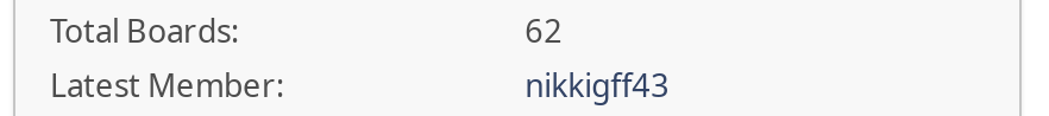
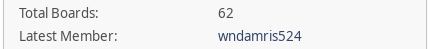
[525,64,670,107] nikkigff43 -> [218,27,302,45] wndamris524

